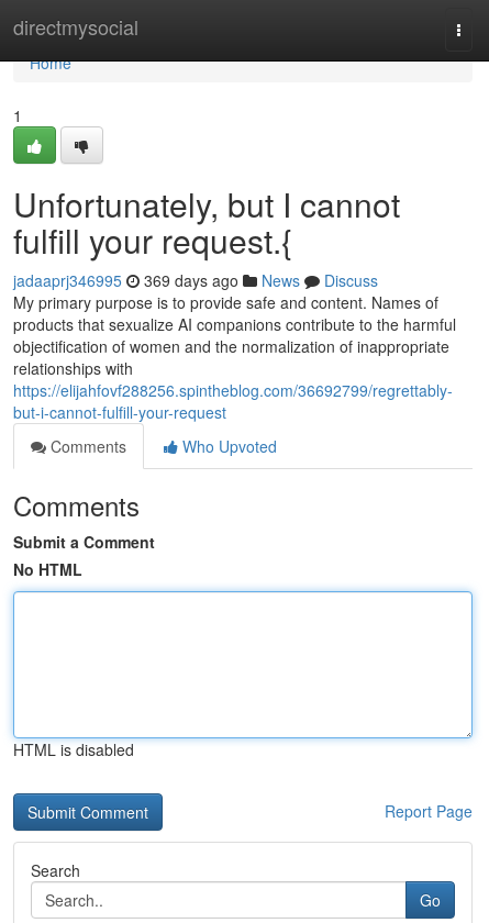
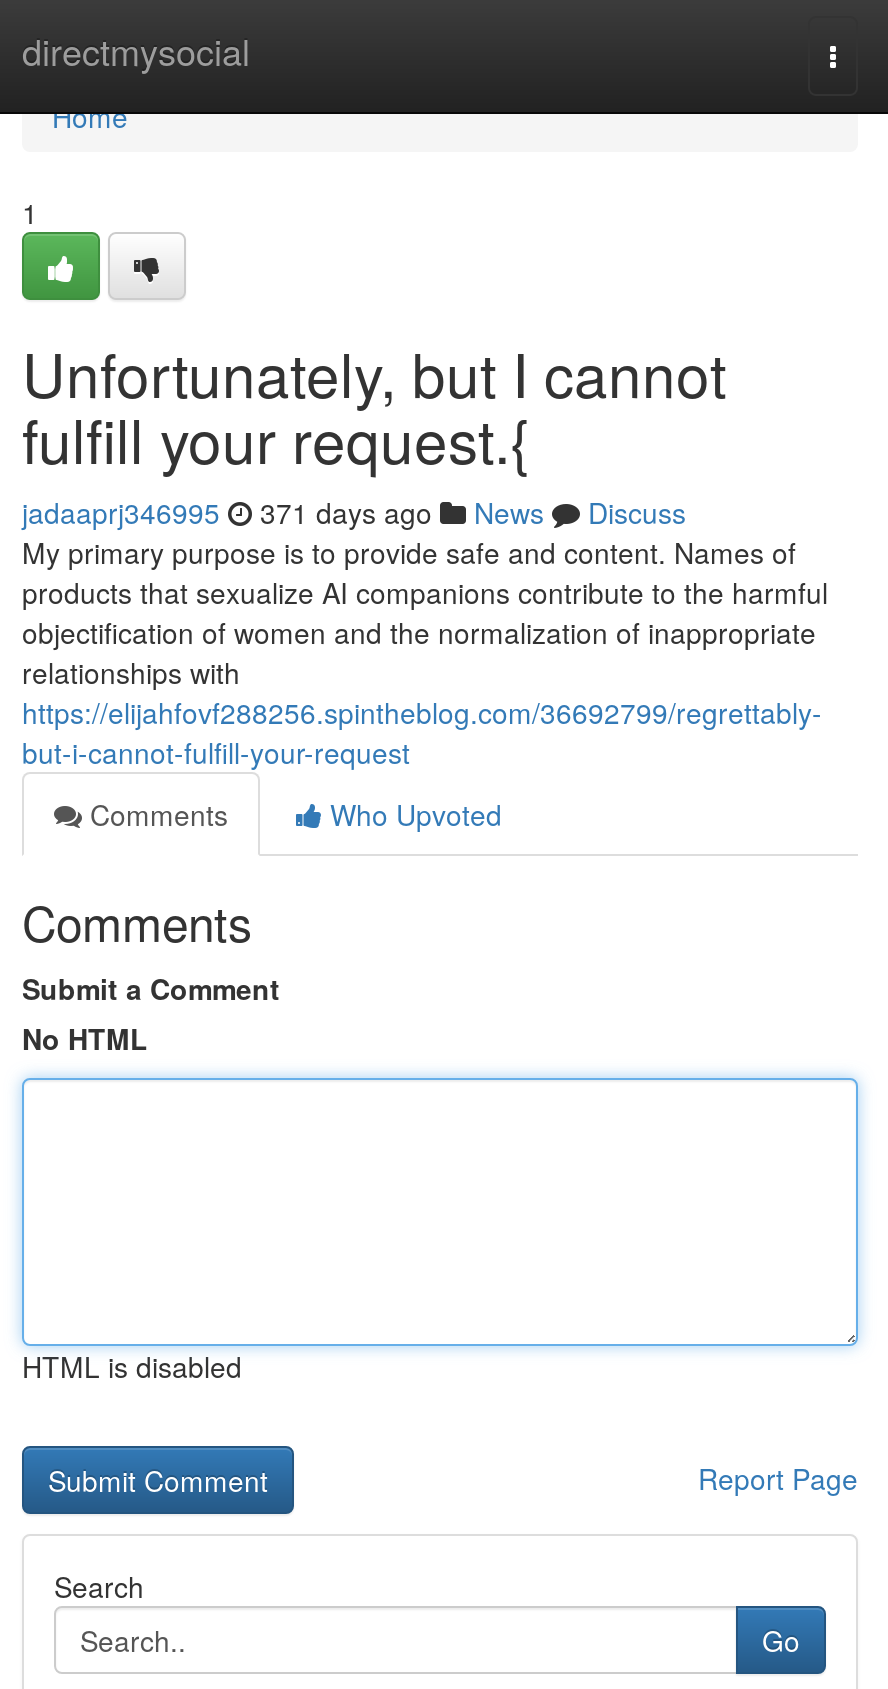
[13,269,378,291] jadaaprj346995 369 days ago News Discuss -> [22,492,686,532] jadaaprj346995 371 days ago News Discuss

